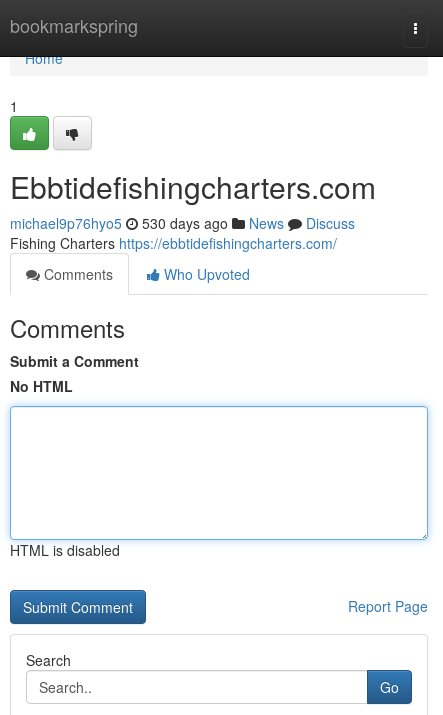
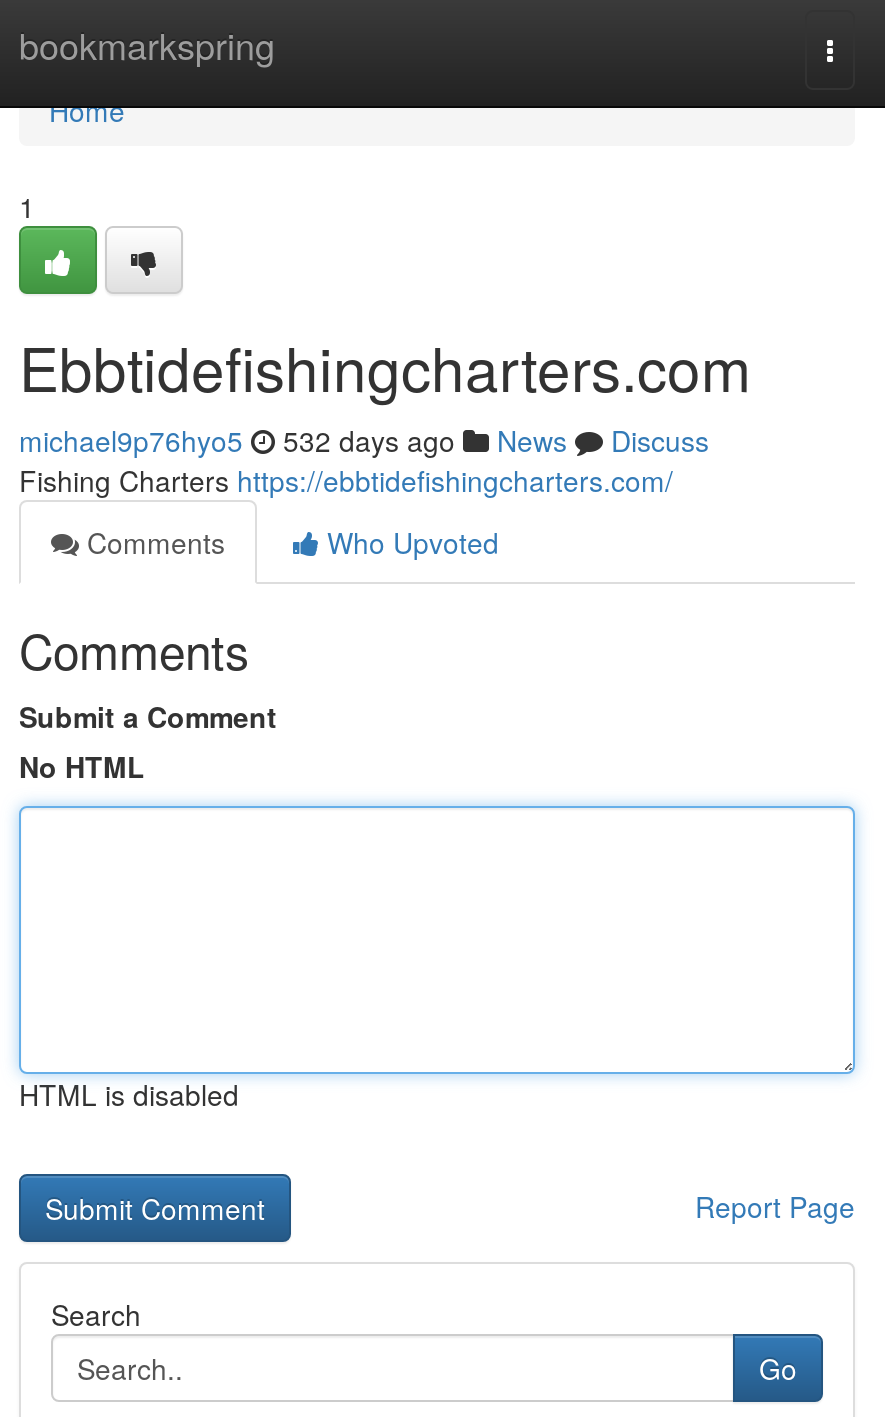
[10,213,355,233] michael9p76hyo5 530 days ago News Discuss -> [19,420,709,460] michael9p76hyo5 532 days ago News Discuss

